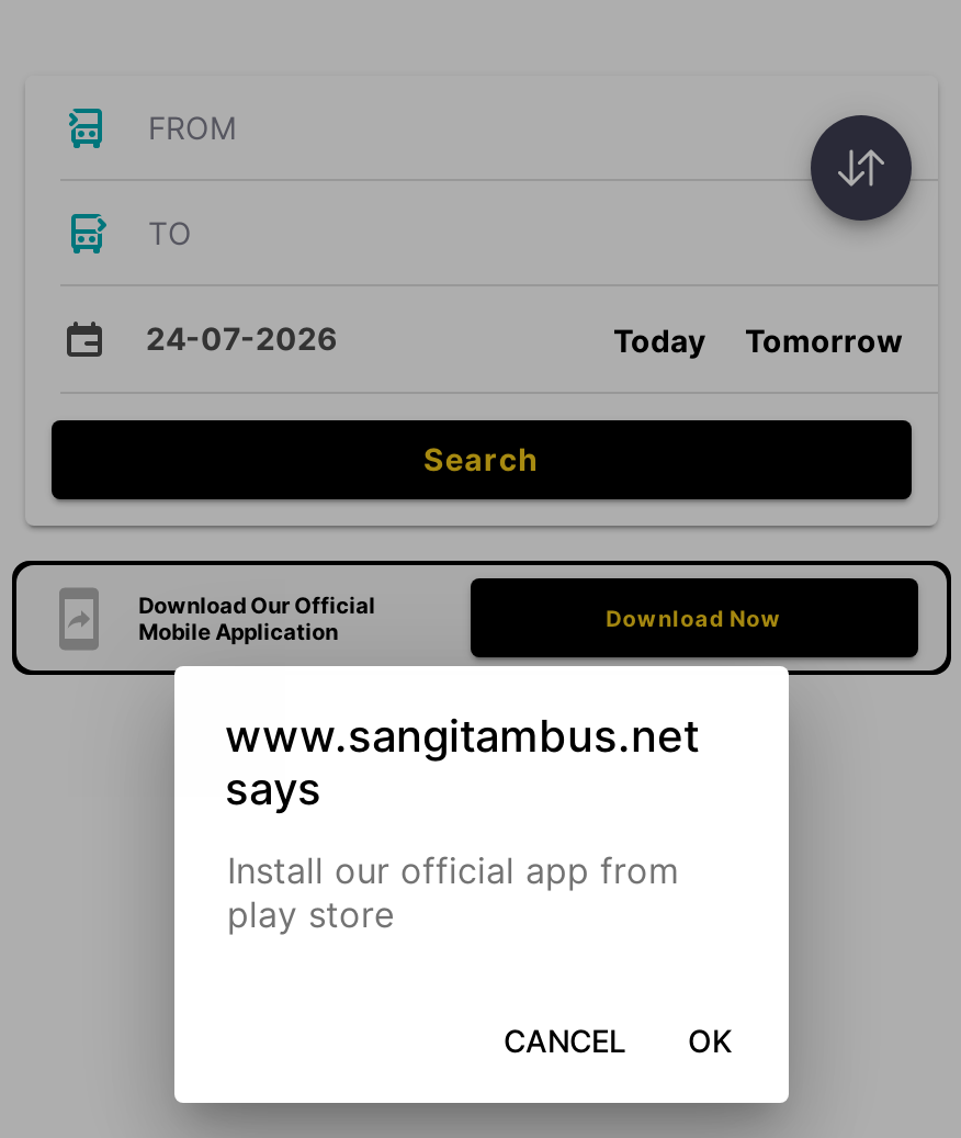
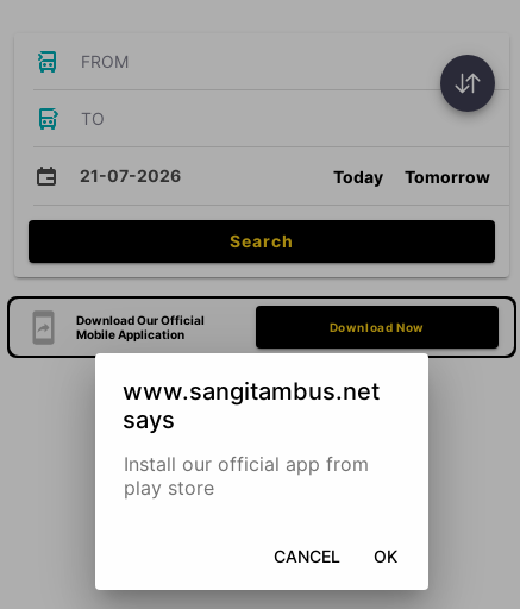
[146,319,337,357] 24-07-2026 -> [80,165,181,186] 21-07-2026

